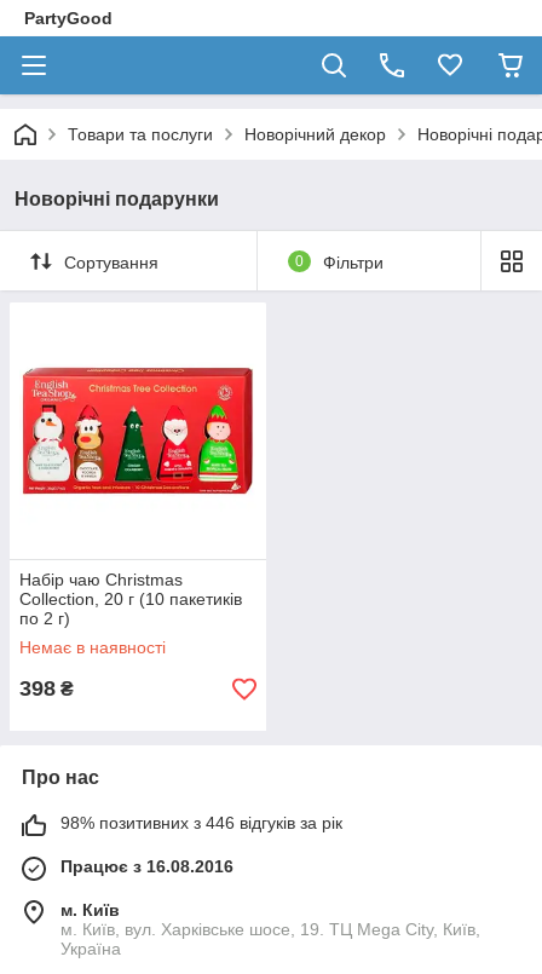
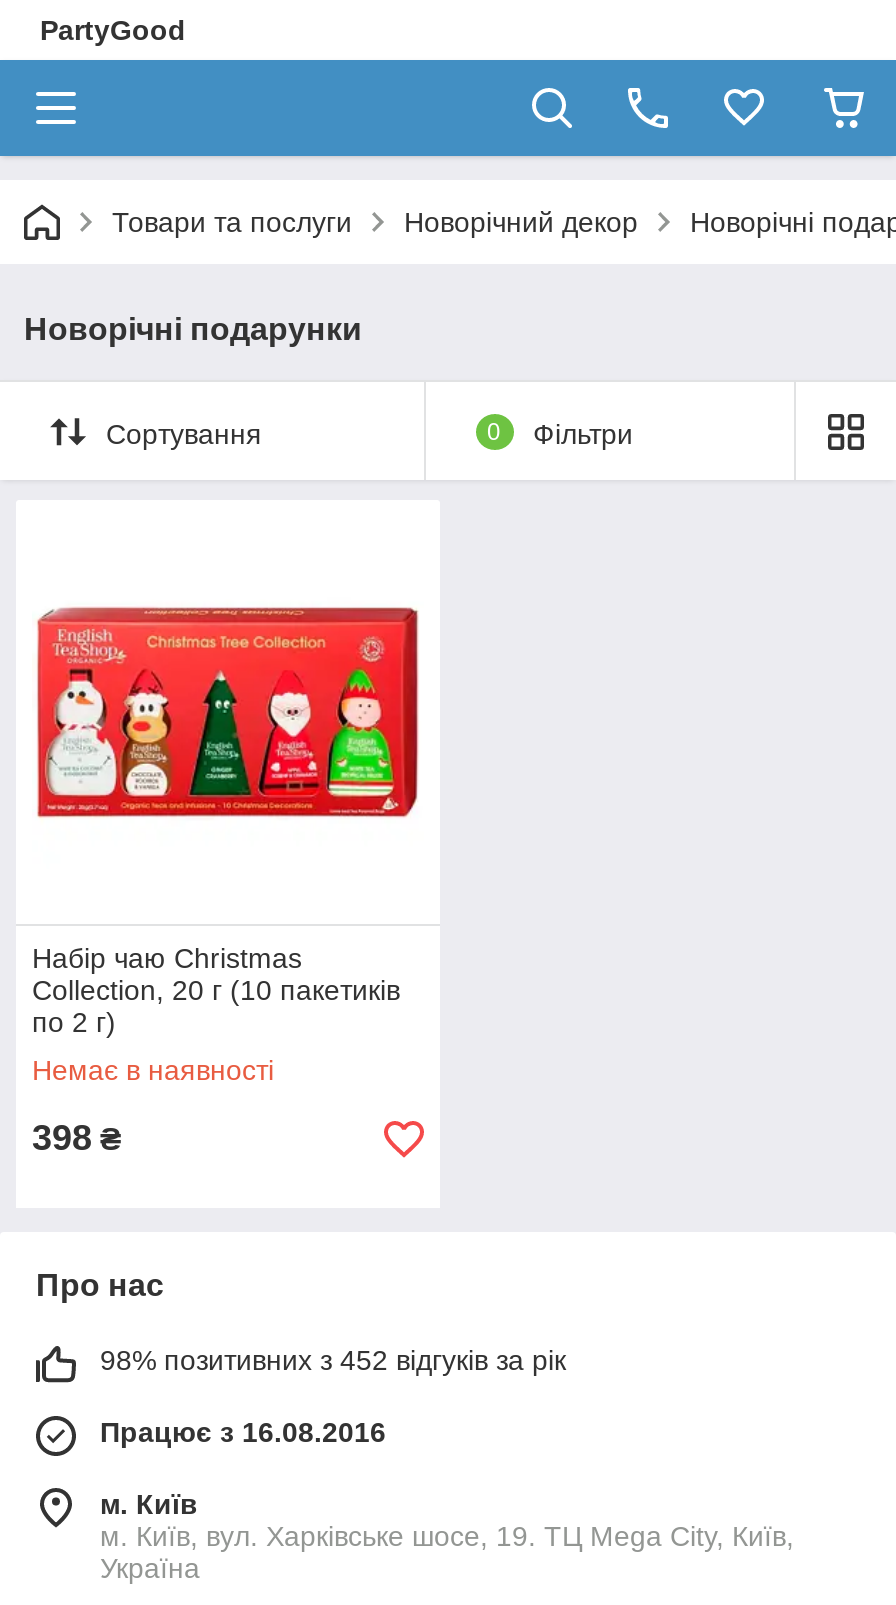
[60,813,342,832] 98% позитивних з 446 відгуків за рік -> [100,1344,566,1376] 98% позитивних з 452 відгуків за рік

